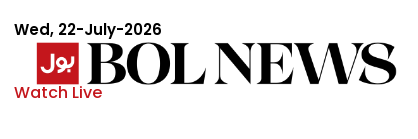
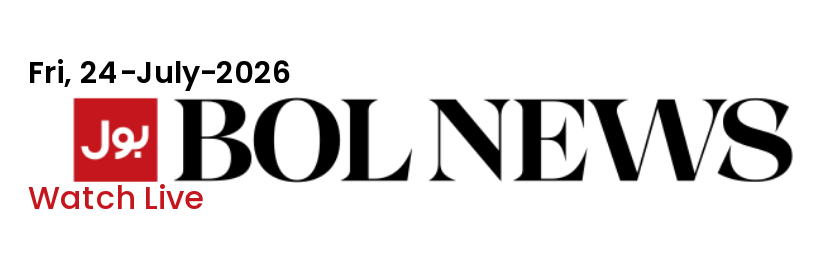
[14,19,162,40] Wed, 22-July-2026 -> [28,51,292,93] Fri, 24-July-2026

